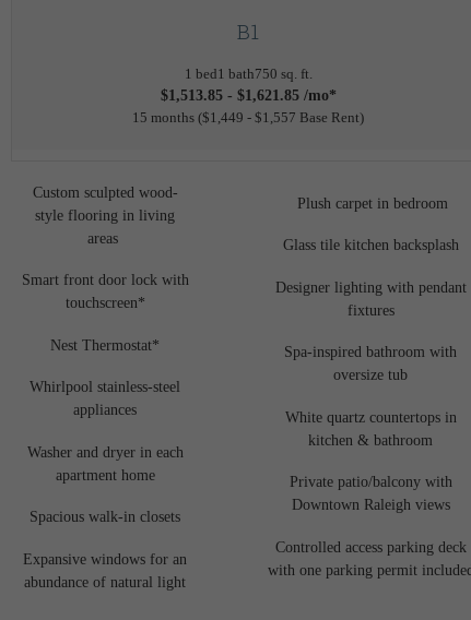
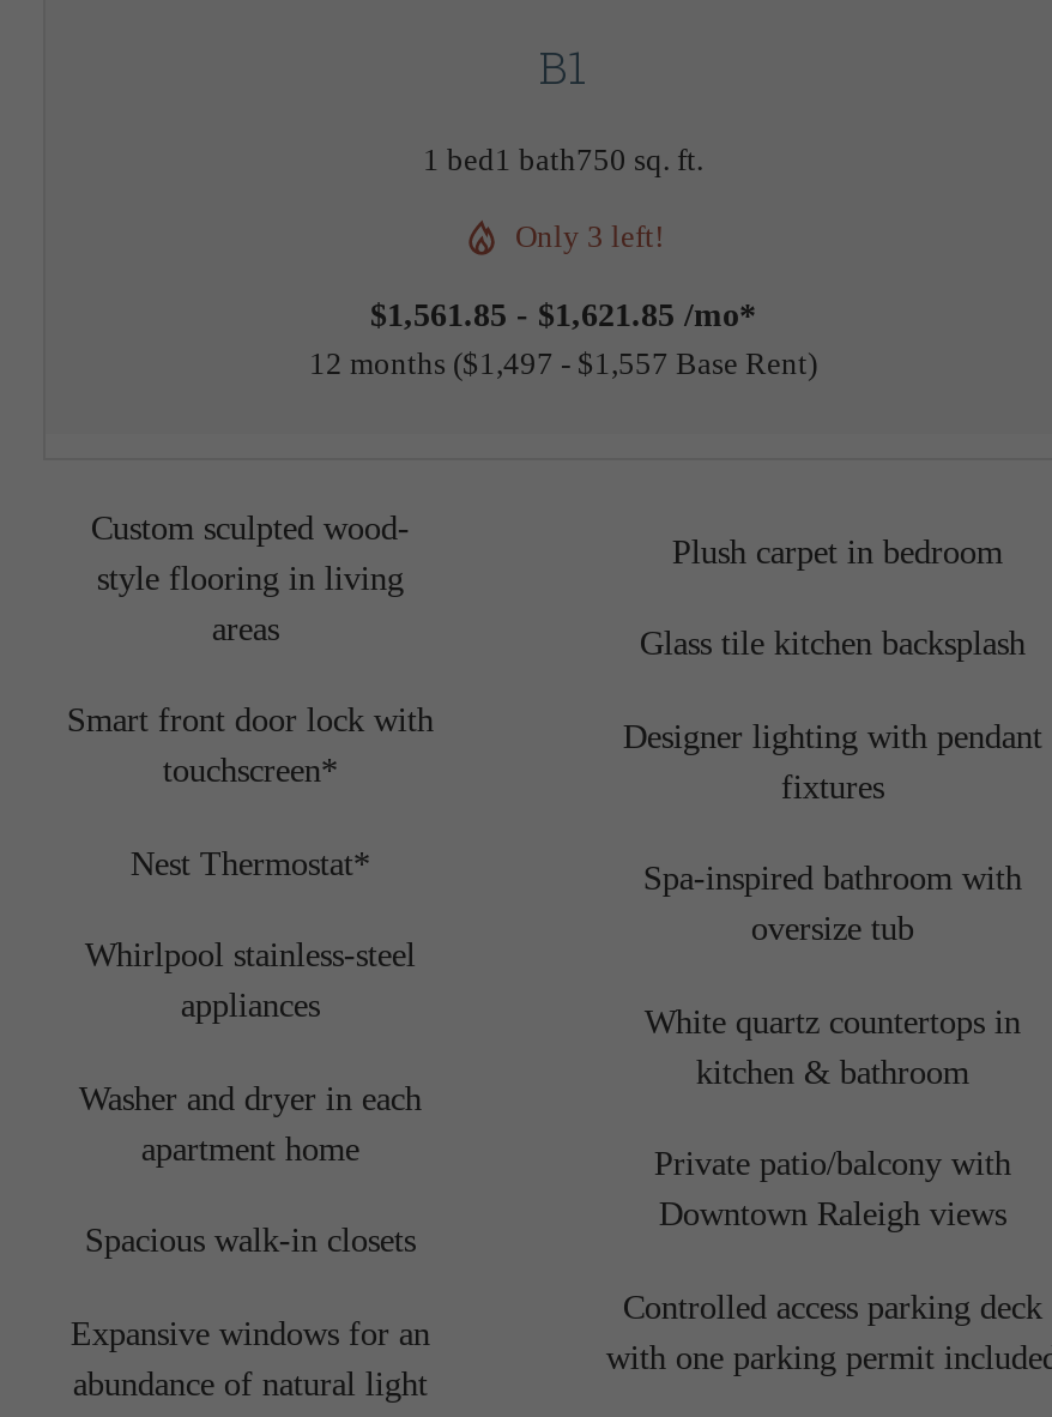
[132,88,360,126] $1,513.85 - $1,621.85 /mo* | 15 months $1,449 - $1,557 Base Rent -> [309,219,808,382] Only 3 left! | $1,561.85 - $1,621.85 /mo* | 12 months $1,497 - $1,557 Base Rent

